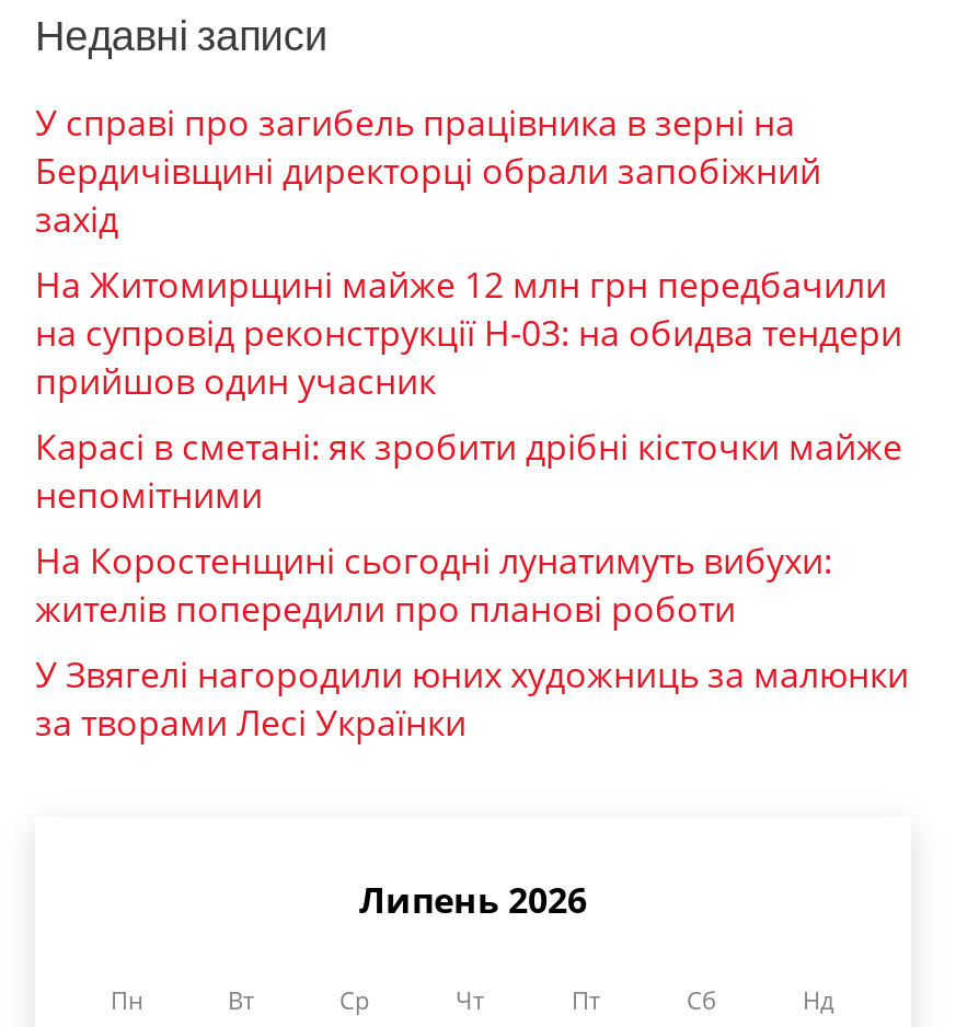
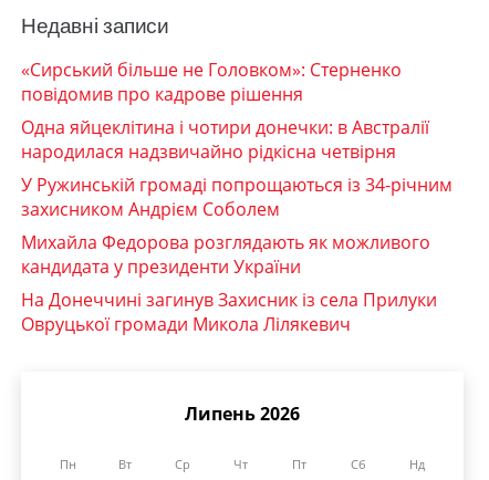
[35,99,909,747] У справі про загибель працівника в зерні на | Бердичівщині директорці обрали запобіжний | захід | На Житомирщині майже 12 млн грн передбачили | на супровід реконструкції Н-03: на обидва тендери | прийшов один учасник | Карасі в сметані: як зробити дрібні кісточки майже | непомітними | На Коростенщині сьогодні лунатимуть вибухи: | жителів попередили про планові роботи | У Звягелі нагородили юних художниць за малюнки | за творами Лесі Українки -> [21,57,452,336] «Сирський більше не Головком»: Стерненко | повідомив про кадрове рішення | Одна яйцеклітина і чотири донечки: в Австралії | народилася надзвичайно рідкісна четвірня | У Ружинській громаді попрощаються із 34-річним | захисником Андрієм Соболем | Михайла Федорова розглядають як можливого | кандидата у президенти України | На Донеччині загинув Захисник із села Прилуки | Овруцької громади Микола Лілякевич

